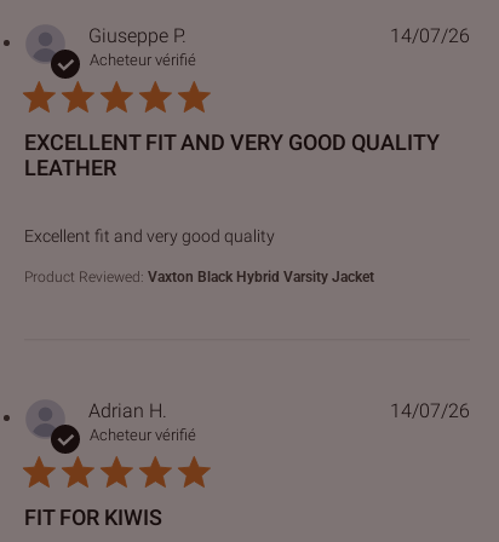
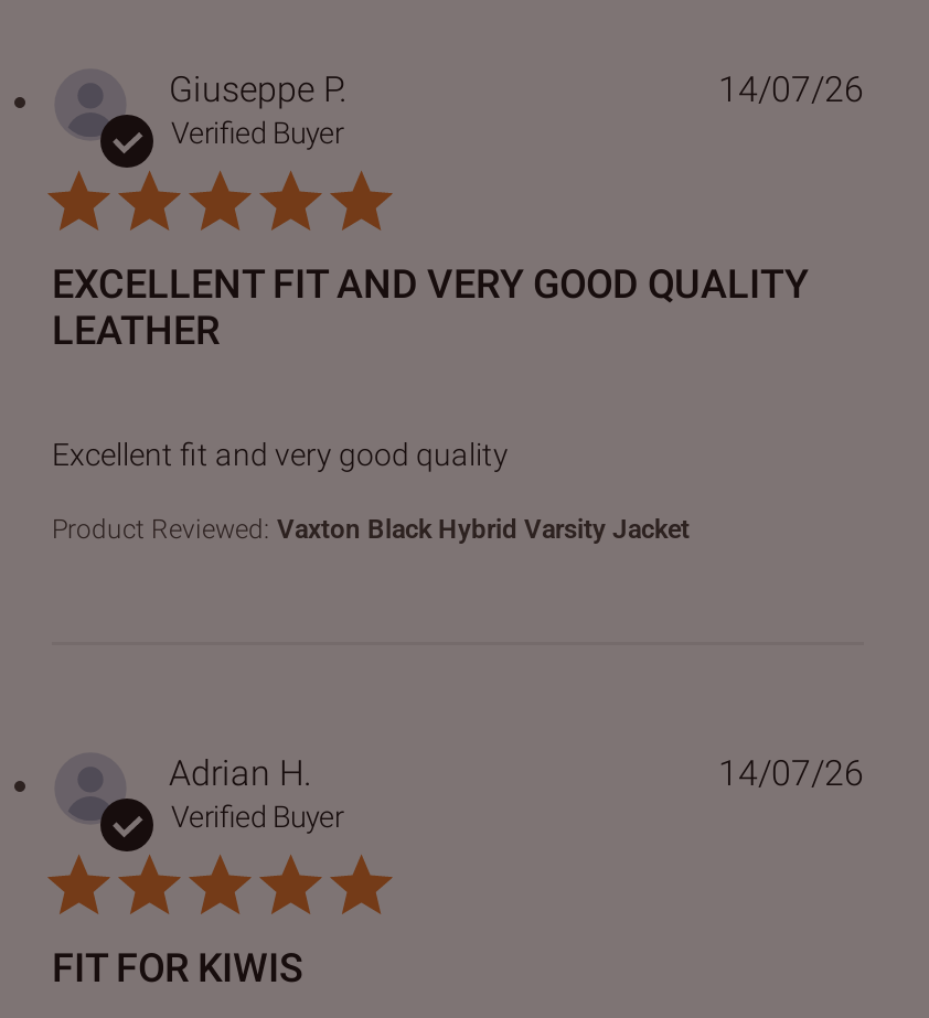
[90,51,196,69] Acheteur vérifié -> [171,117,343,150] Verified Buyer
[90,426,196,444] Acheteur vérifié -> [171,801,343,834] Verified Buyer

